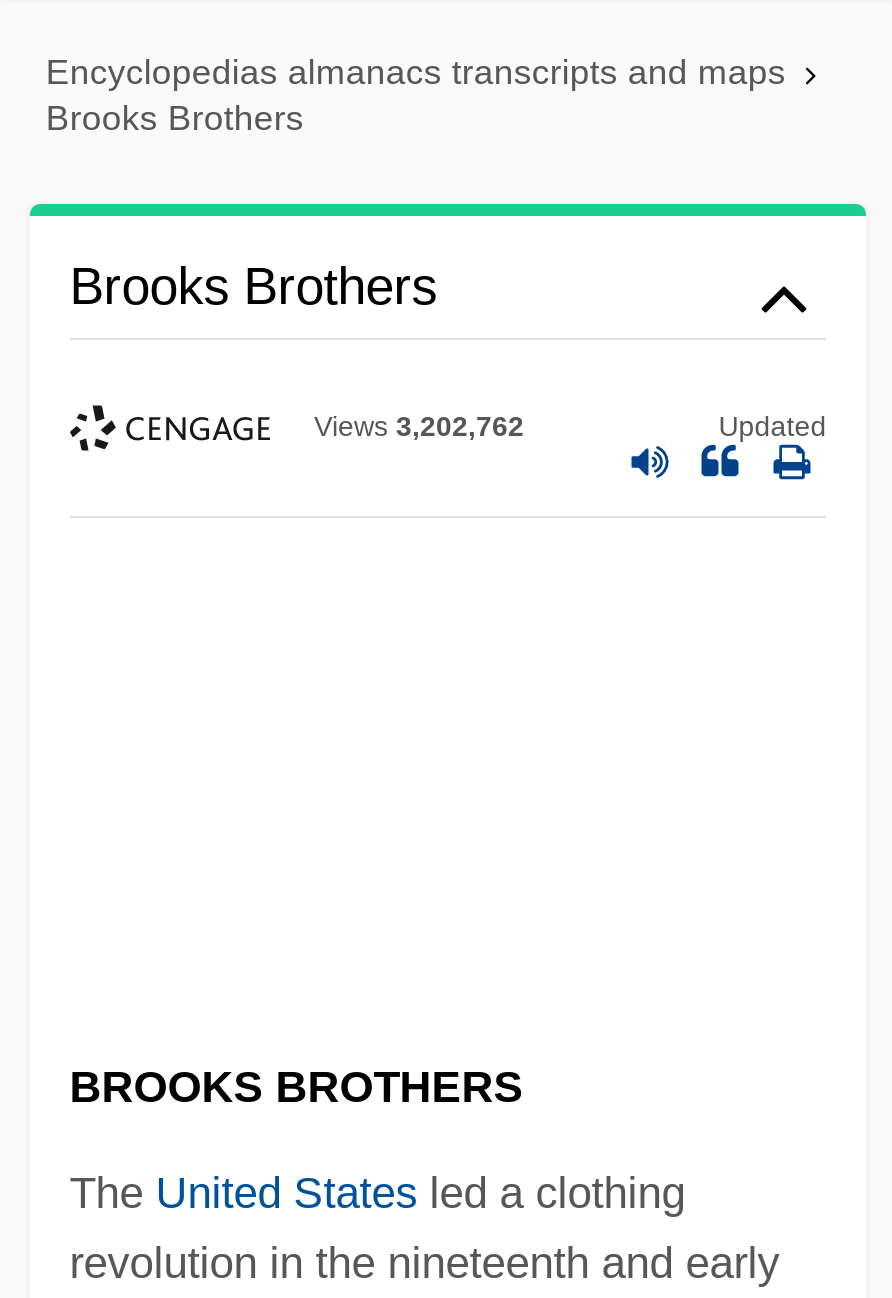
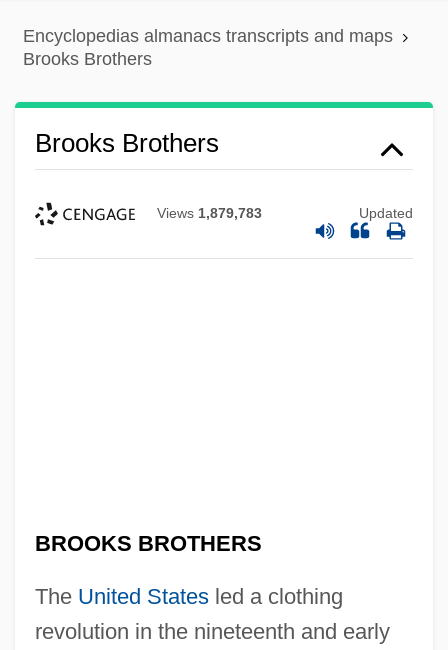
[314,411,524,443] Views 3,202,762 -> [157,205,262,221] Views 1,879,783

